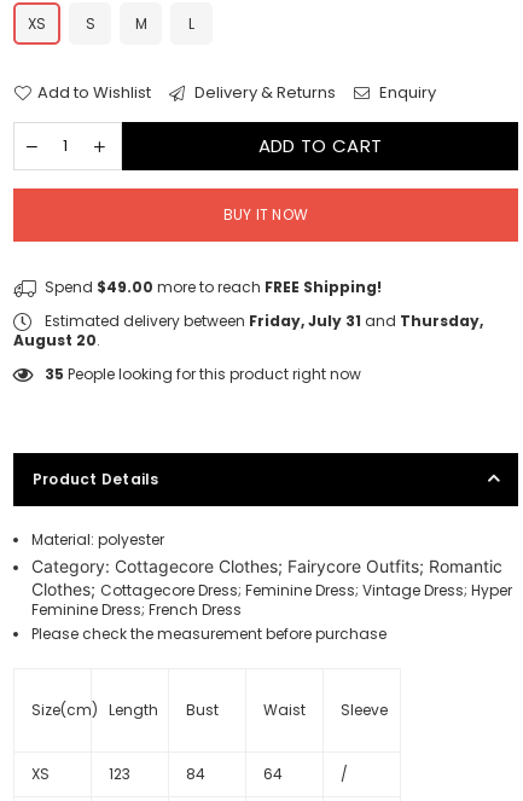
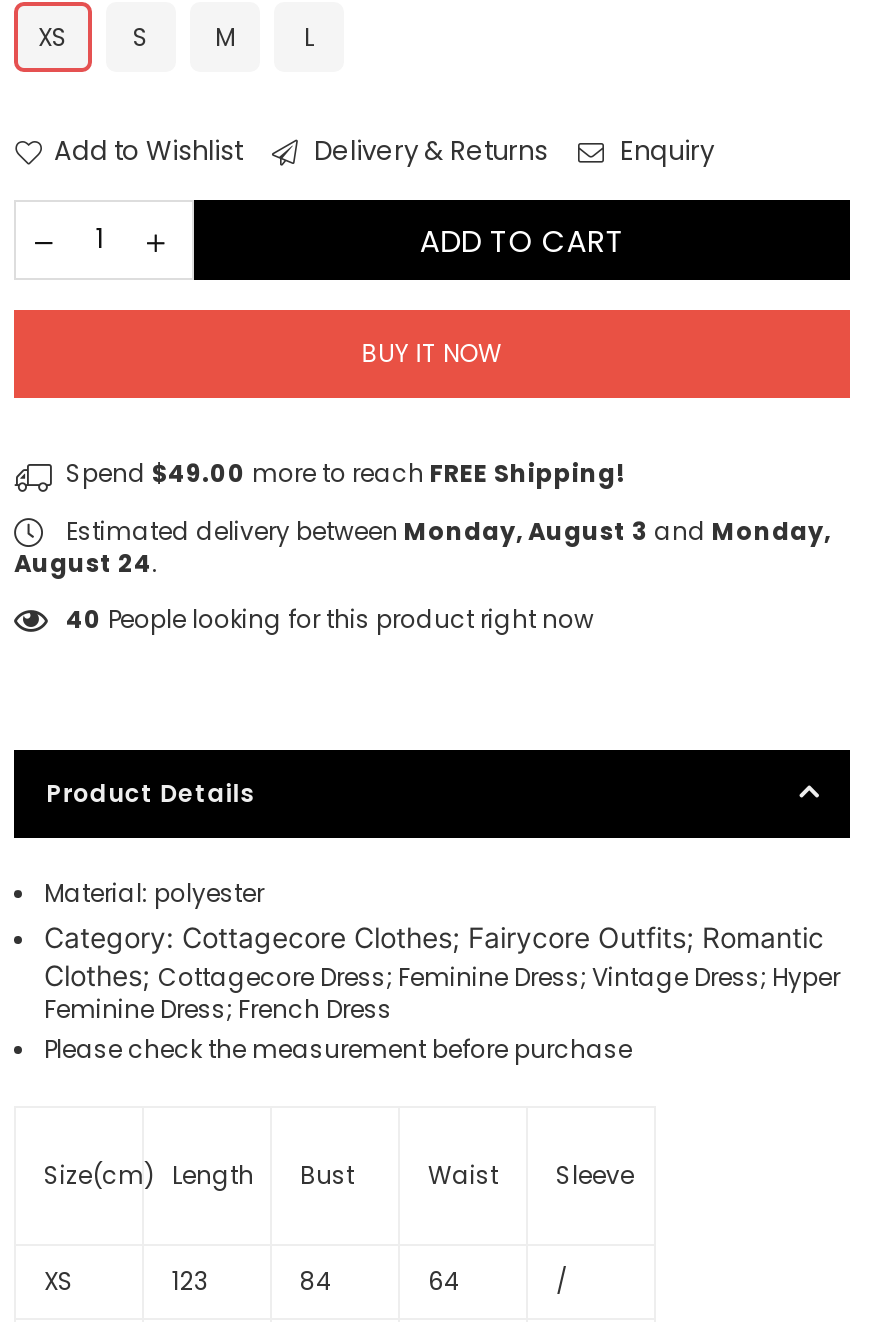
[41,310,483,331] Estimated delivery between Friday, July 31 and Thursday, -> [60,513,830,547] Estimated delivery between Monday, August 3 and Monday,
[13,330,100,350] August 20. -> [14,545,158,579] August 24.
[45,364,361,384] 35 People looking for this product right now -> [66,601,594,635] 40 People looking for this product right now

